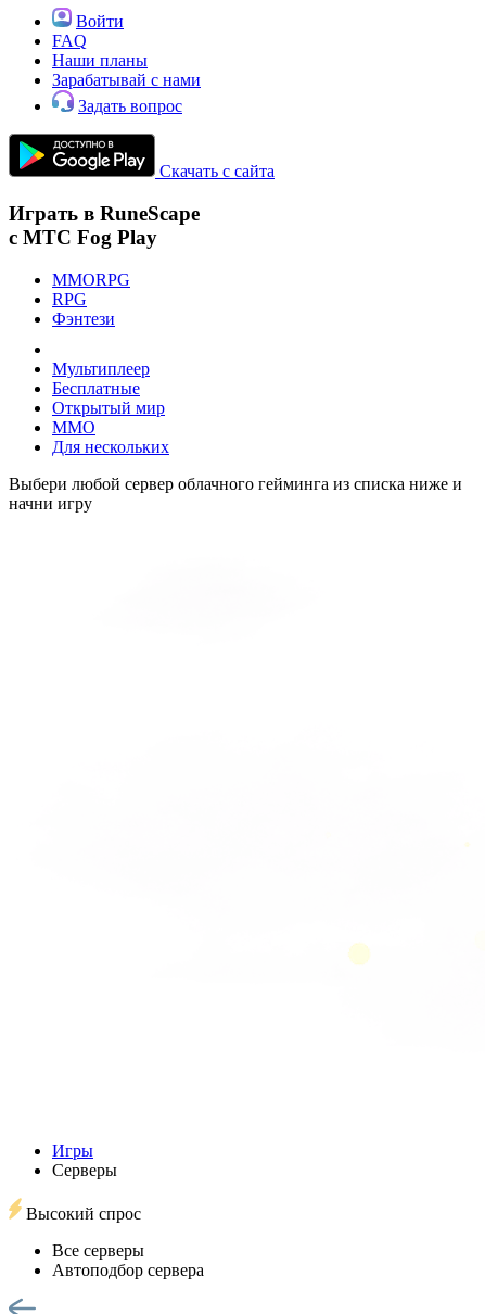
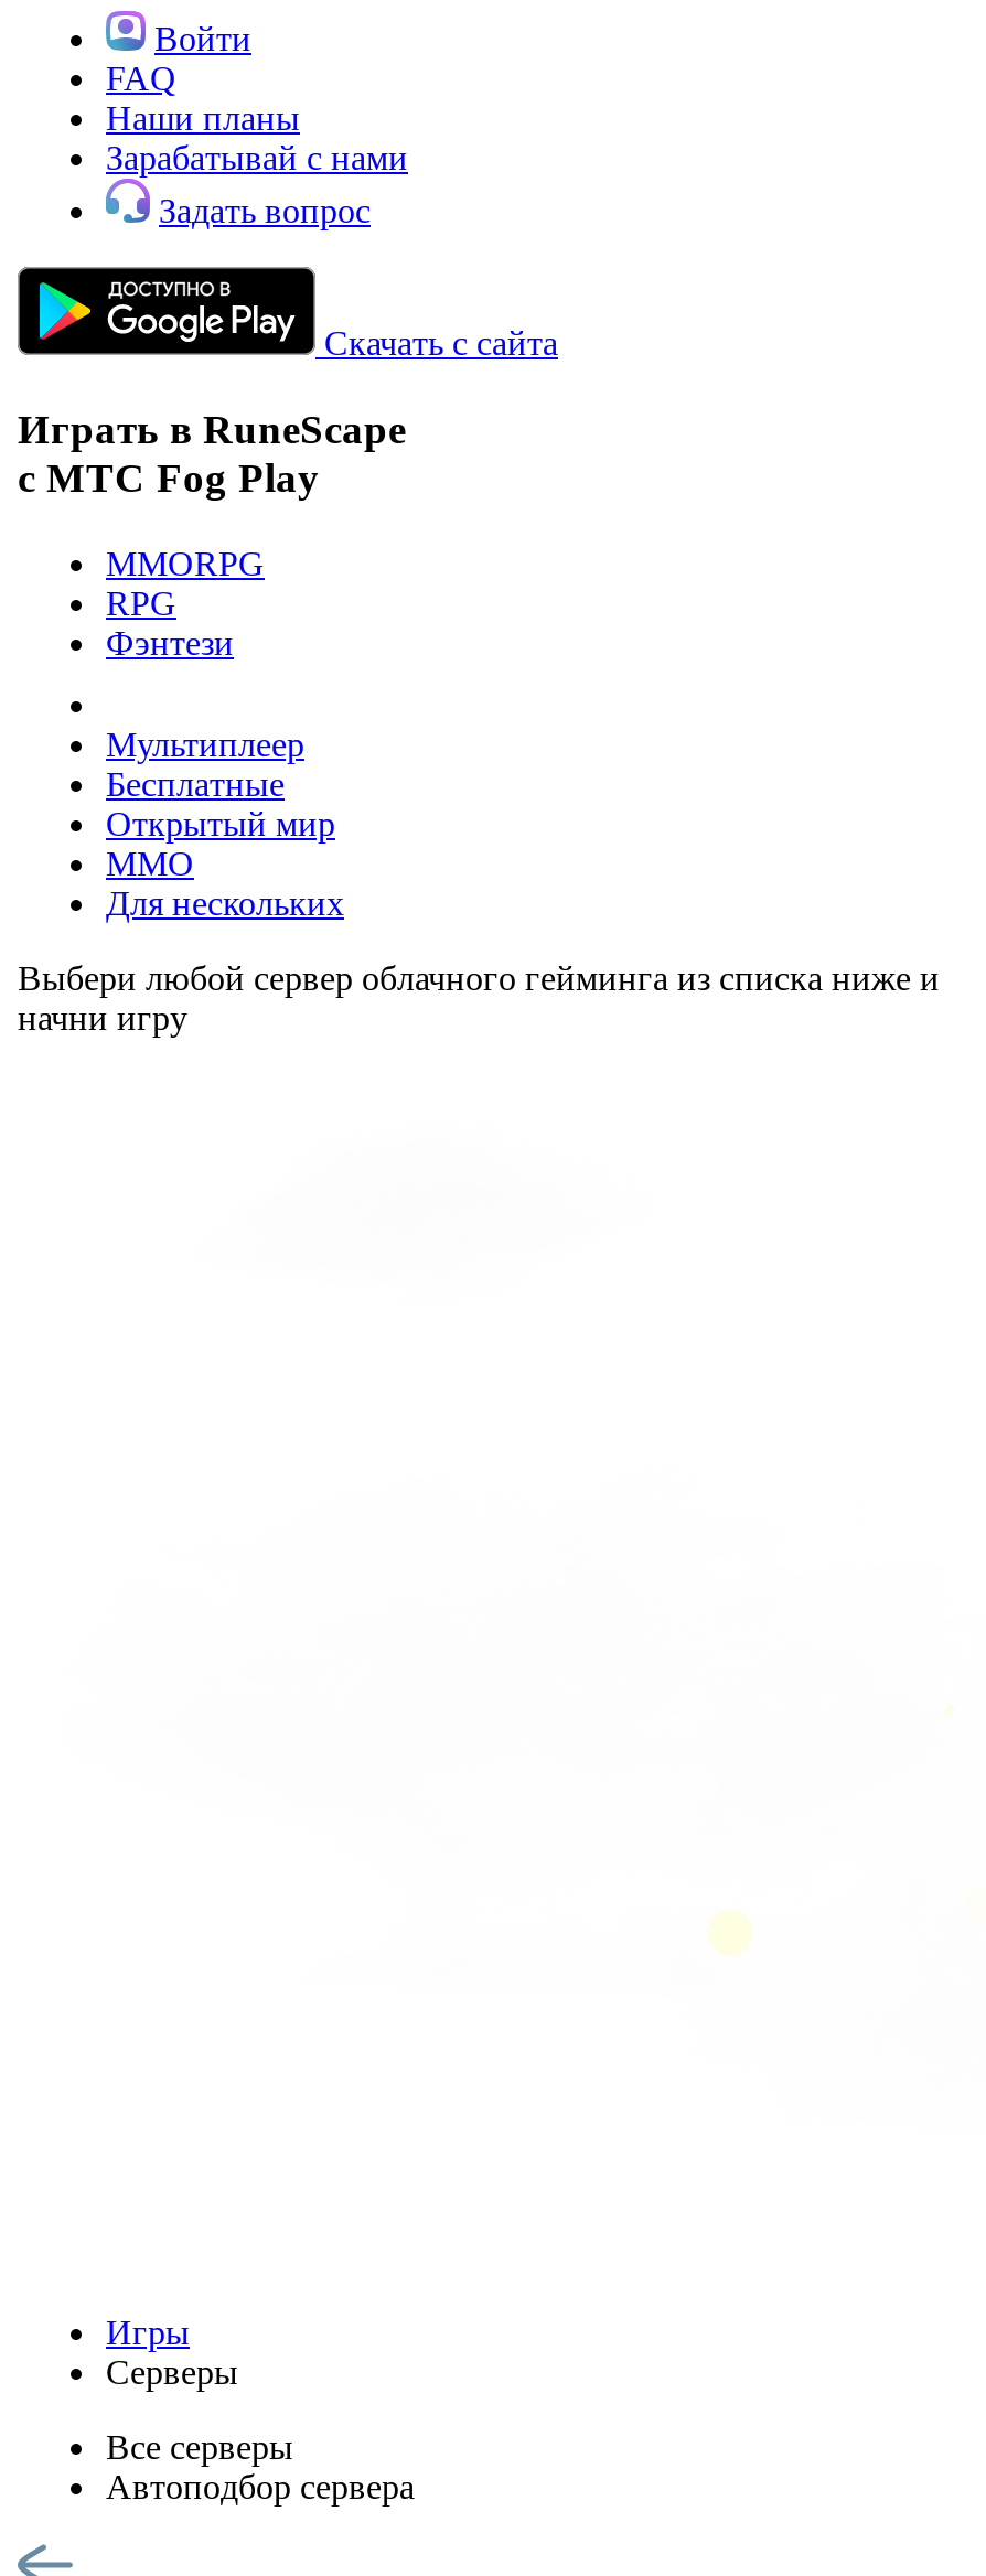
[22,1204,141,1223] Высокий спрос -> none

